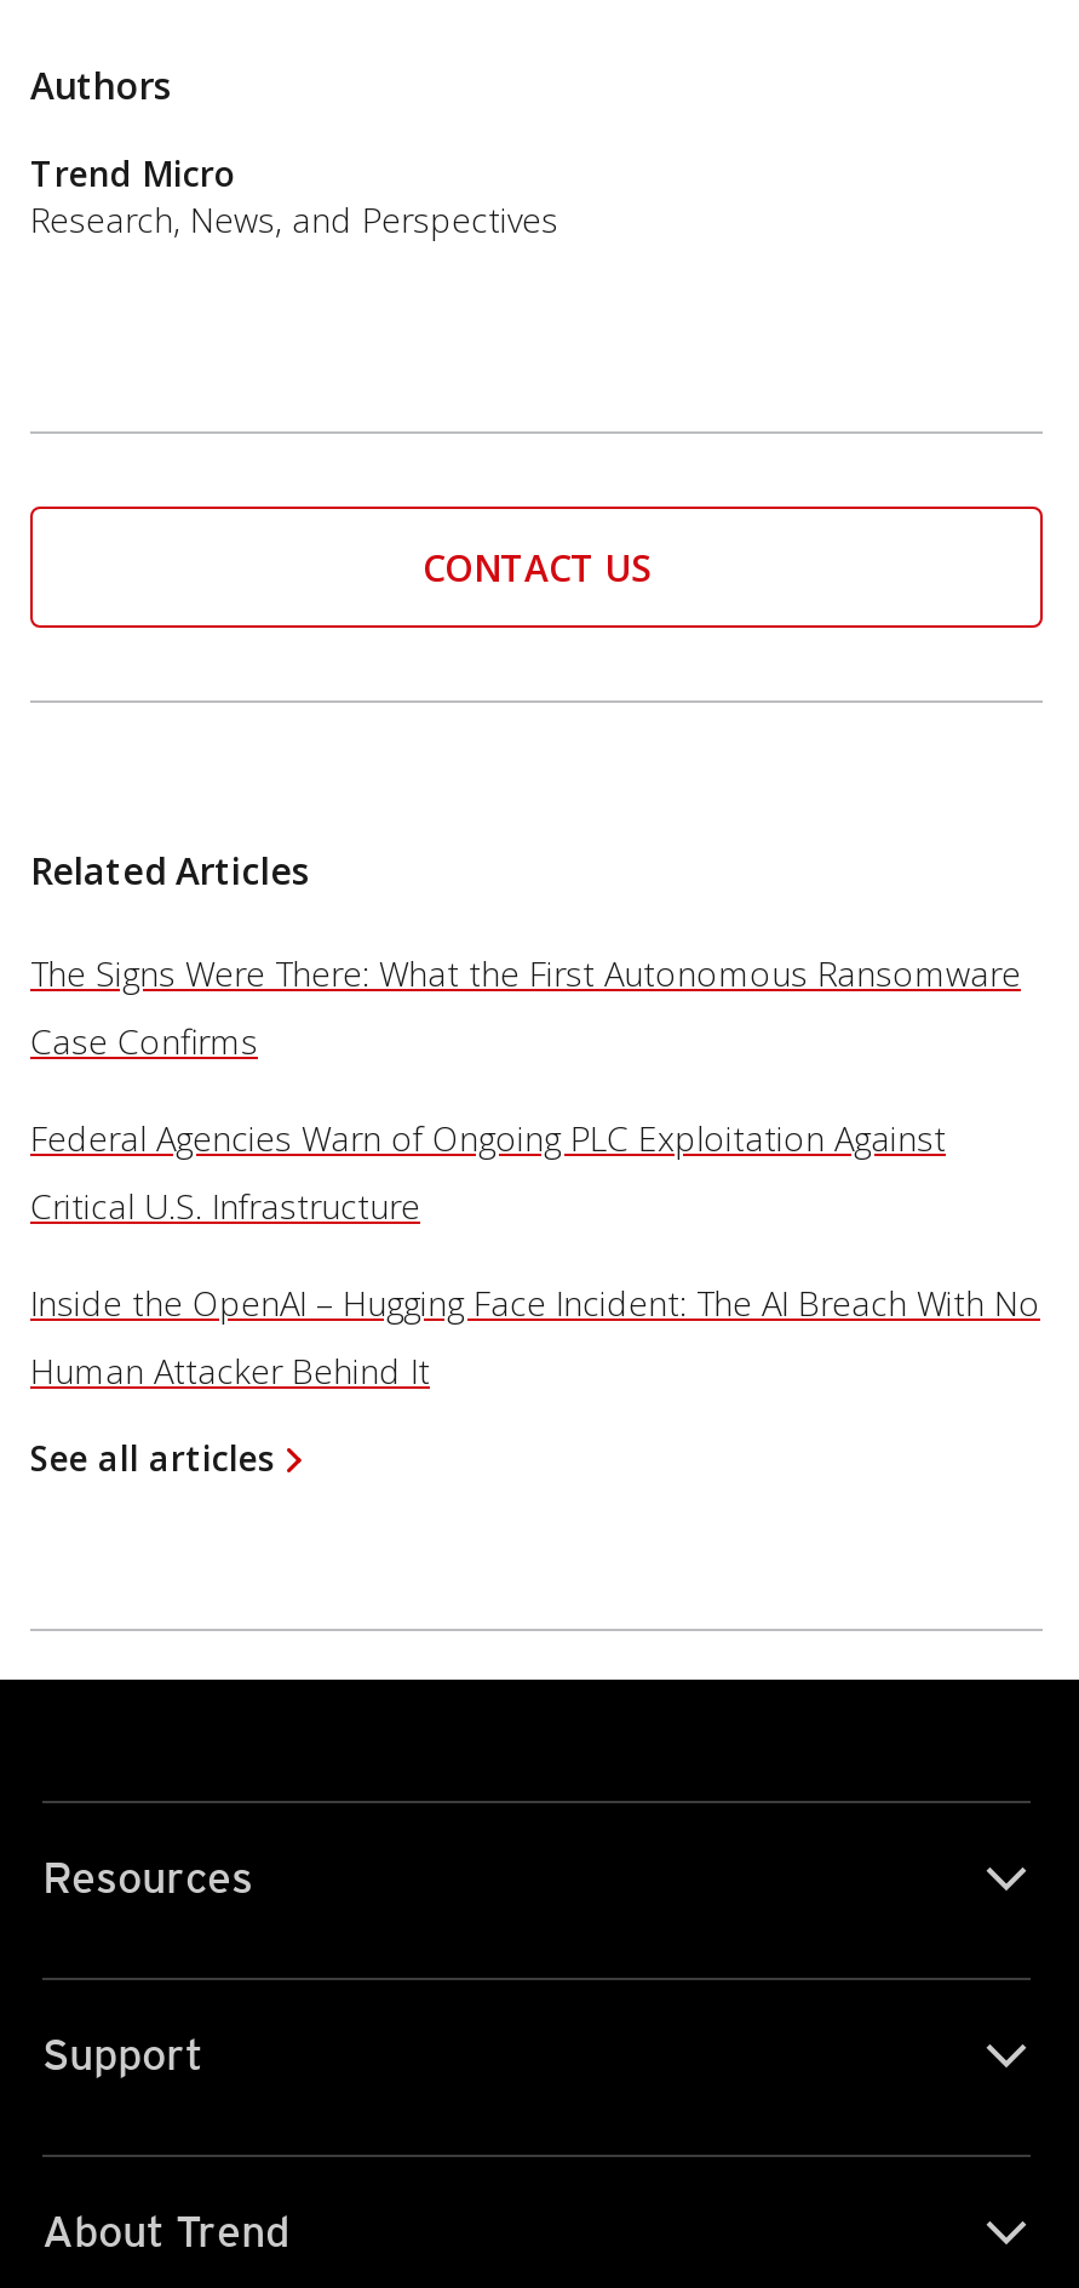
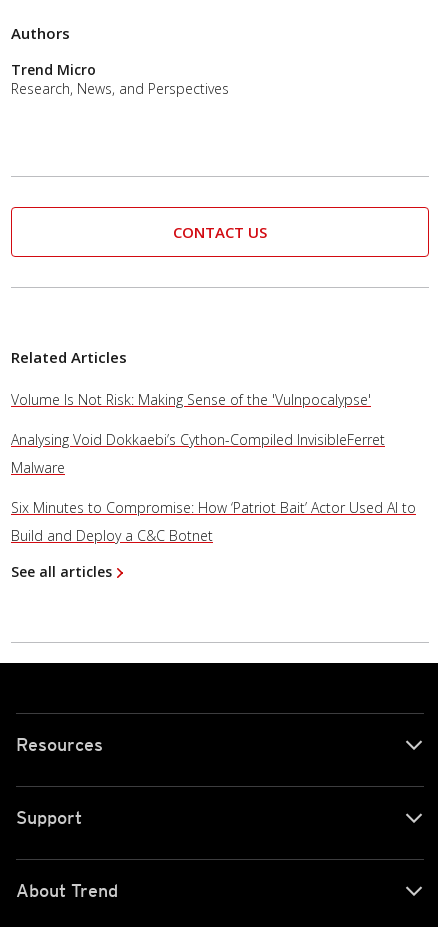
[30,951,1040,1394] The Signs Were There: What the First Autonomous Ransomware | Case Confirms | Federal Agencies Warn of Ongoing PLC Exploitation Against | Critical U.S. Infrastructure | Inside the OpenAI – Hugging Face Incident: The AI Breach With No | Human Attacker Behind It -> [11,390,416,545] Volume Is Not Risk: Making Sense of the 'Vulnpocalypse' | Analysing Void Dokkaebi’s Cython-Compiled InvisibleFerret | Malware | Six Minutes to Compromise: How ‘Patriot Bait’ Actor Used AI to | Build and Deploy a C&C Botnet

